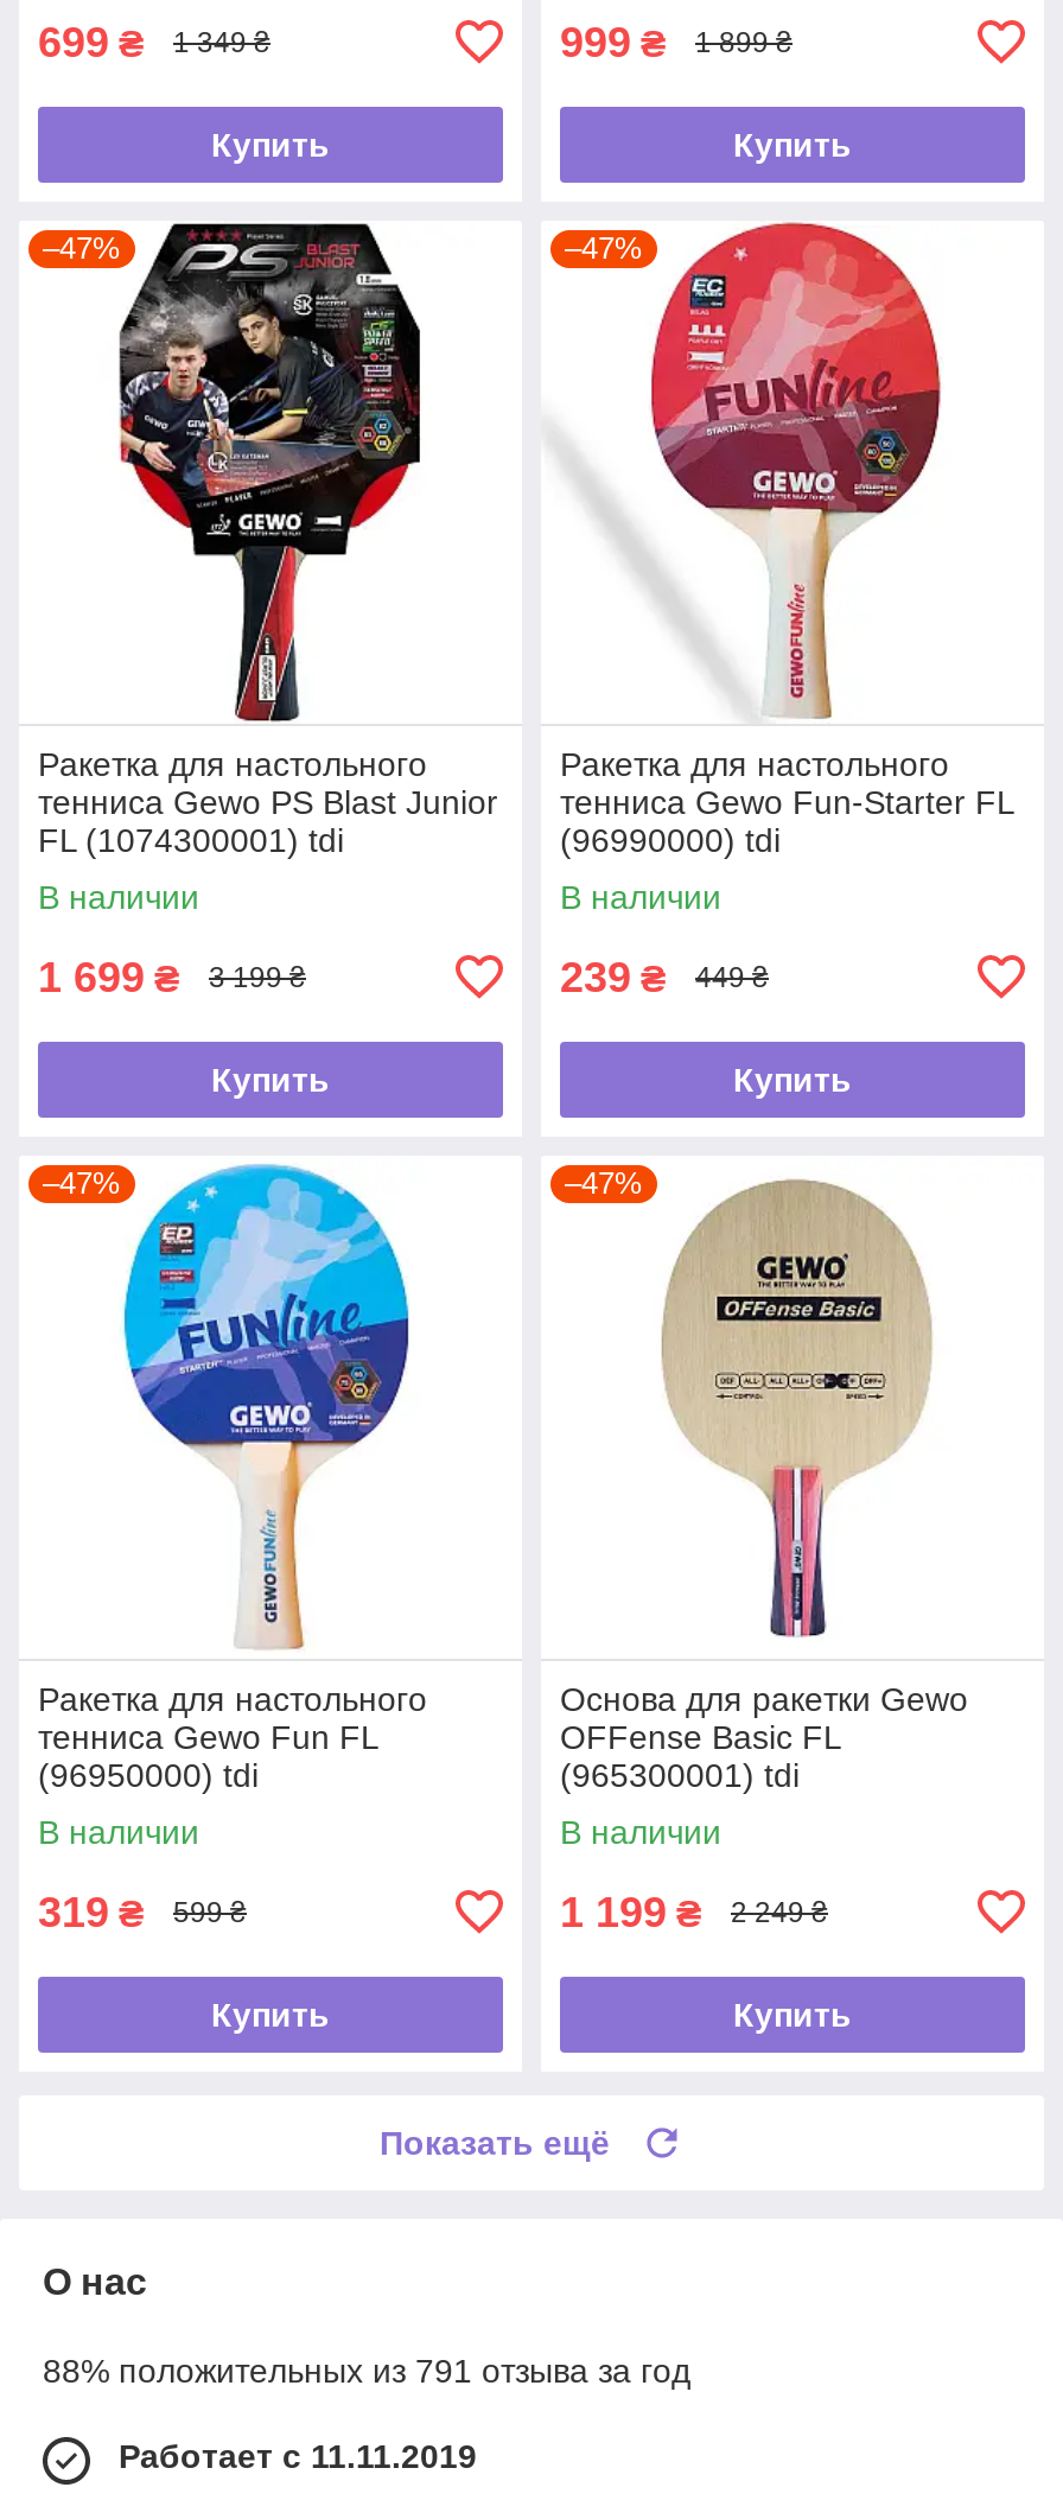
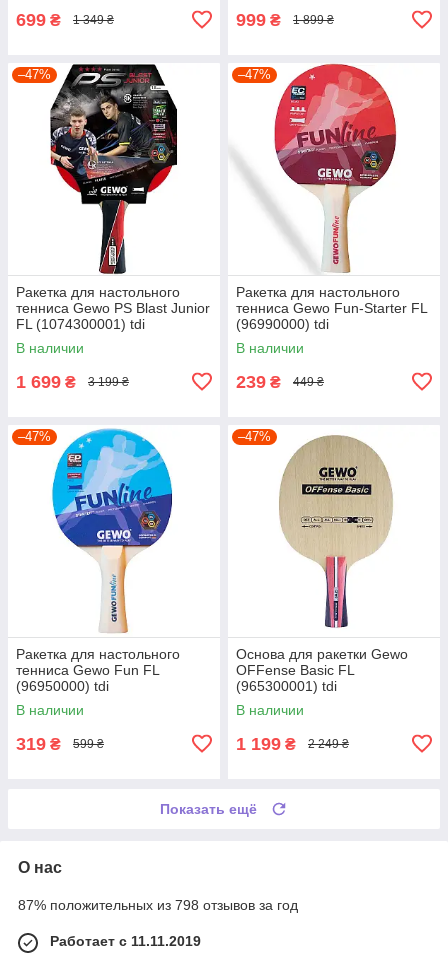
[211,125,330,163] Купить -> none
[733,125,852,163] Купить -> none
[211,1060,330,1098] Купить -> none
[733,1060,852,1098] Купить -> none
[211,1995,330,2033] Купить -> none
[733,1995,852,2033] Купить -> none
[43,2351,690,2389] 88% положительных из 791 отзыва за год -> [18,897,298,913] 87% положительных из 798 отзывов за год

